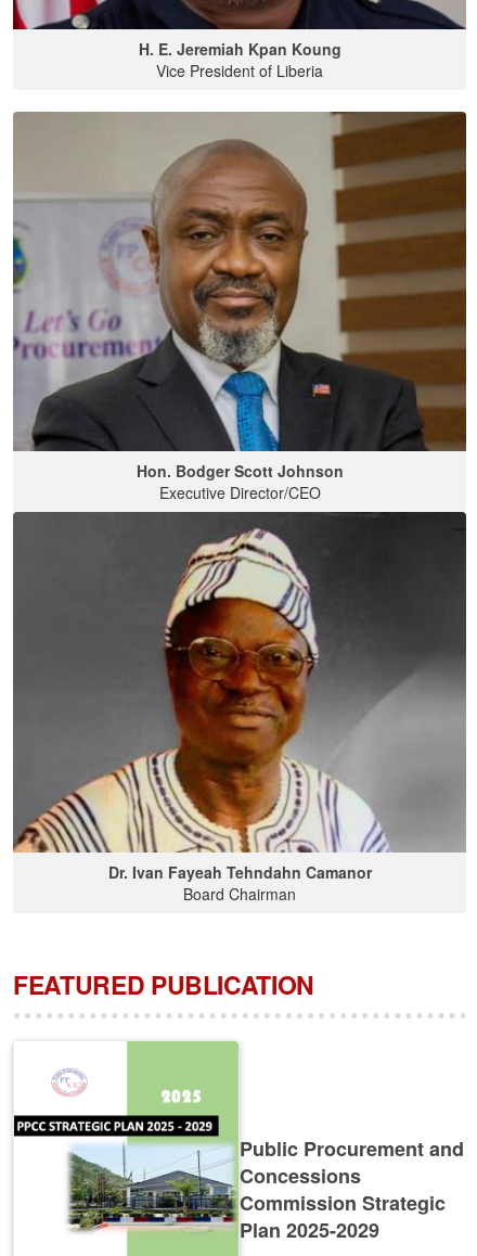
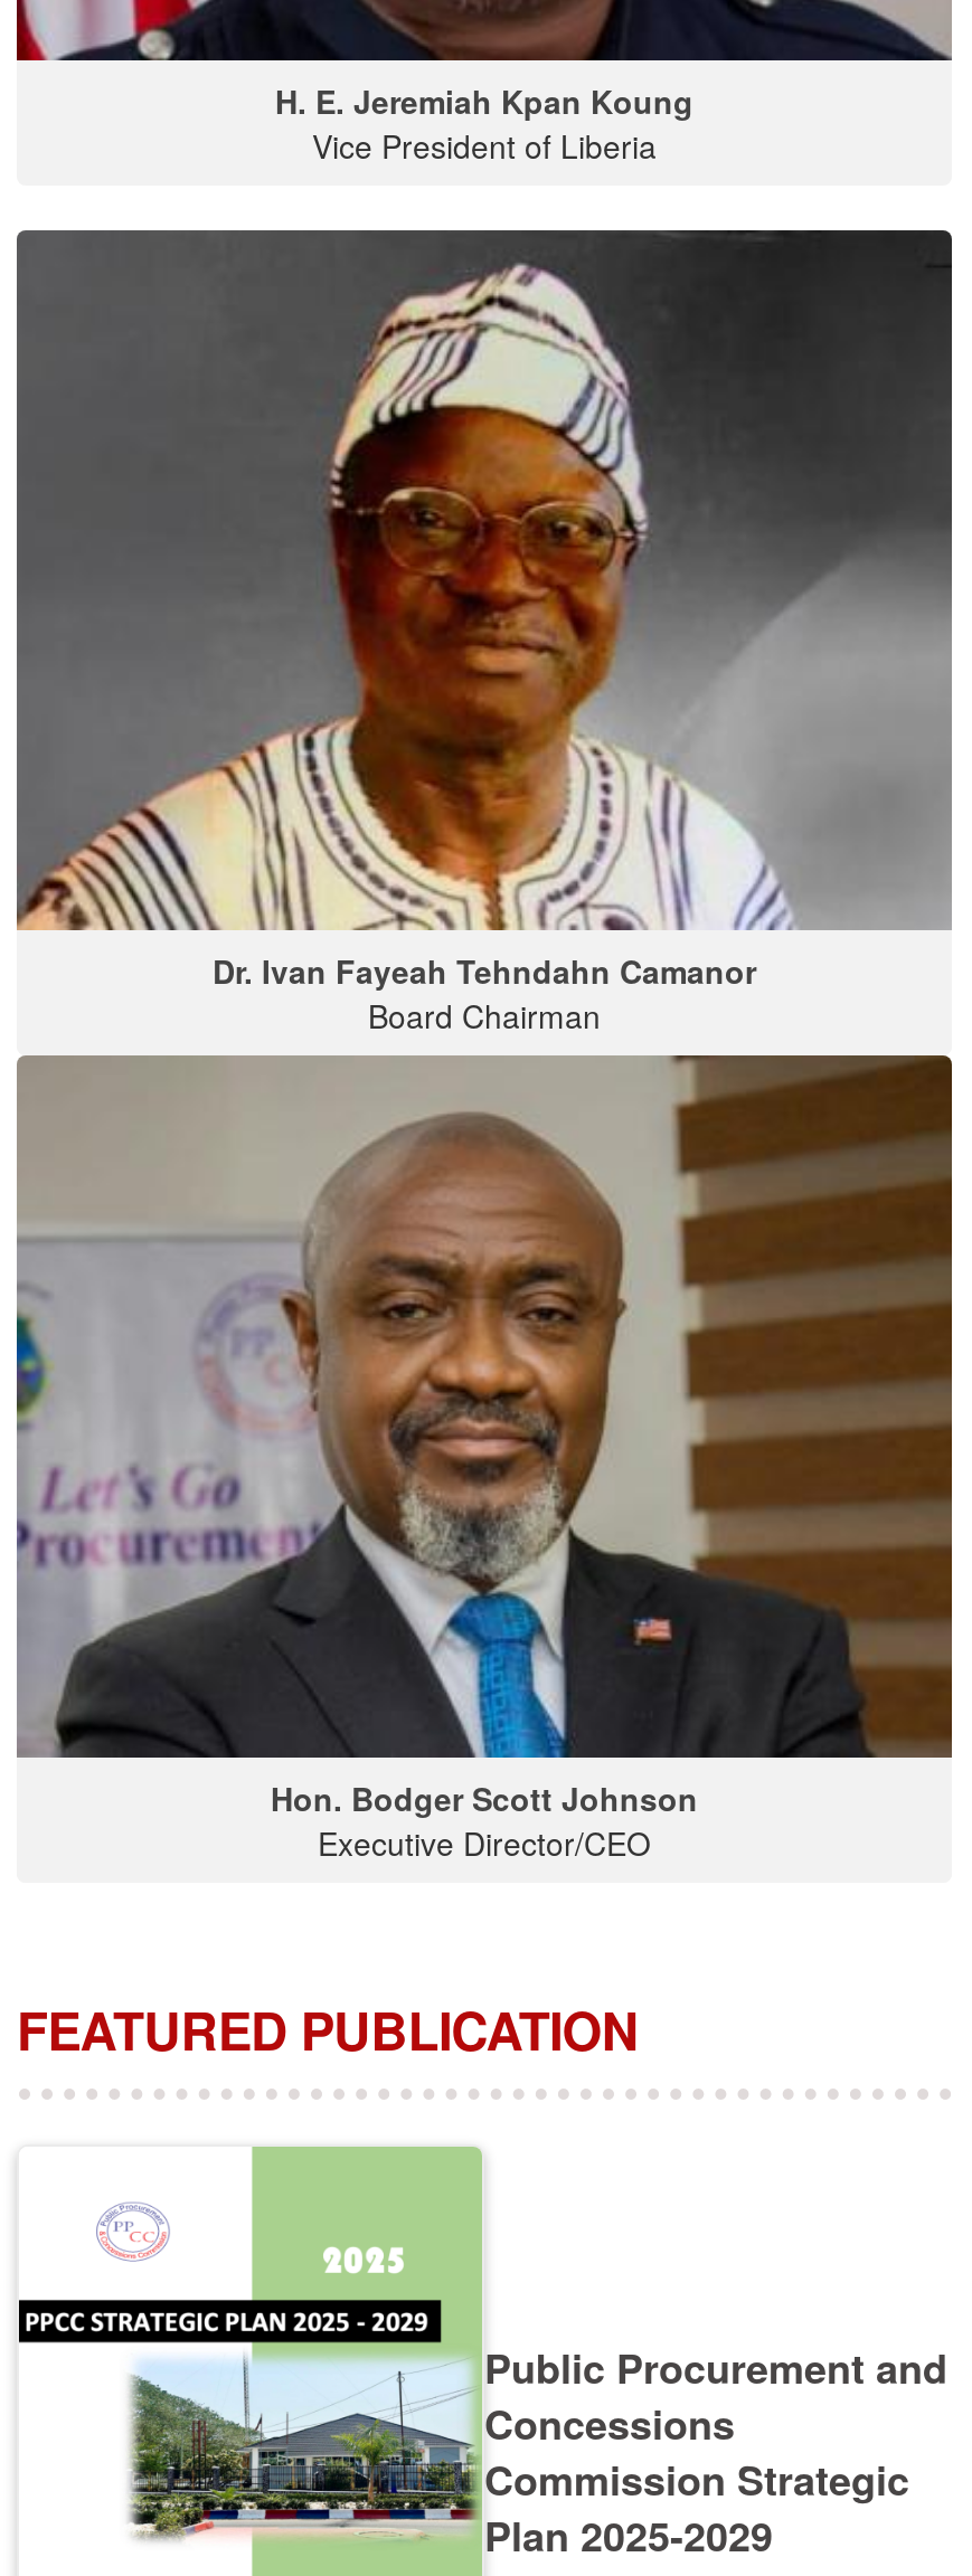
moved [11,110,467,503] -> [12,1053,954,1864]: [image] | Hon. Bodger Scott Johnson | Executive Director/CEO
moved [13,512,466,904] -> [17,230,952,1038]: [image] | Dr. Ivan Fayeah Tehndahn Camanor | Board Chairman

